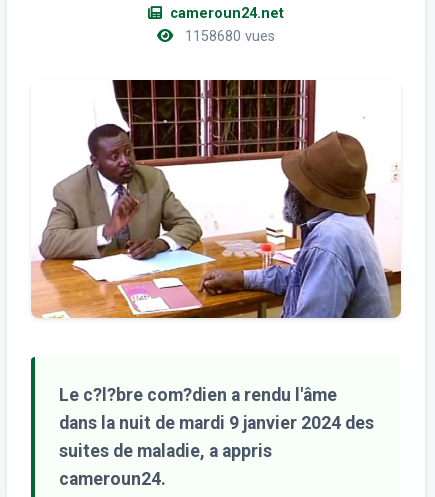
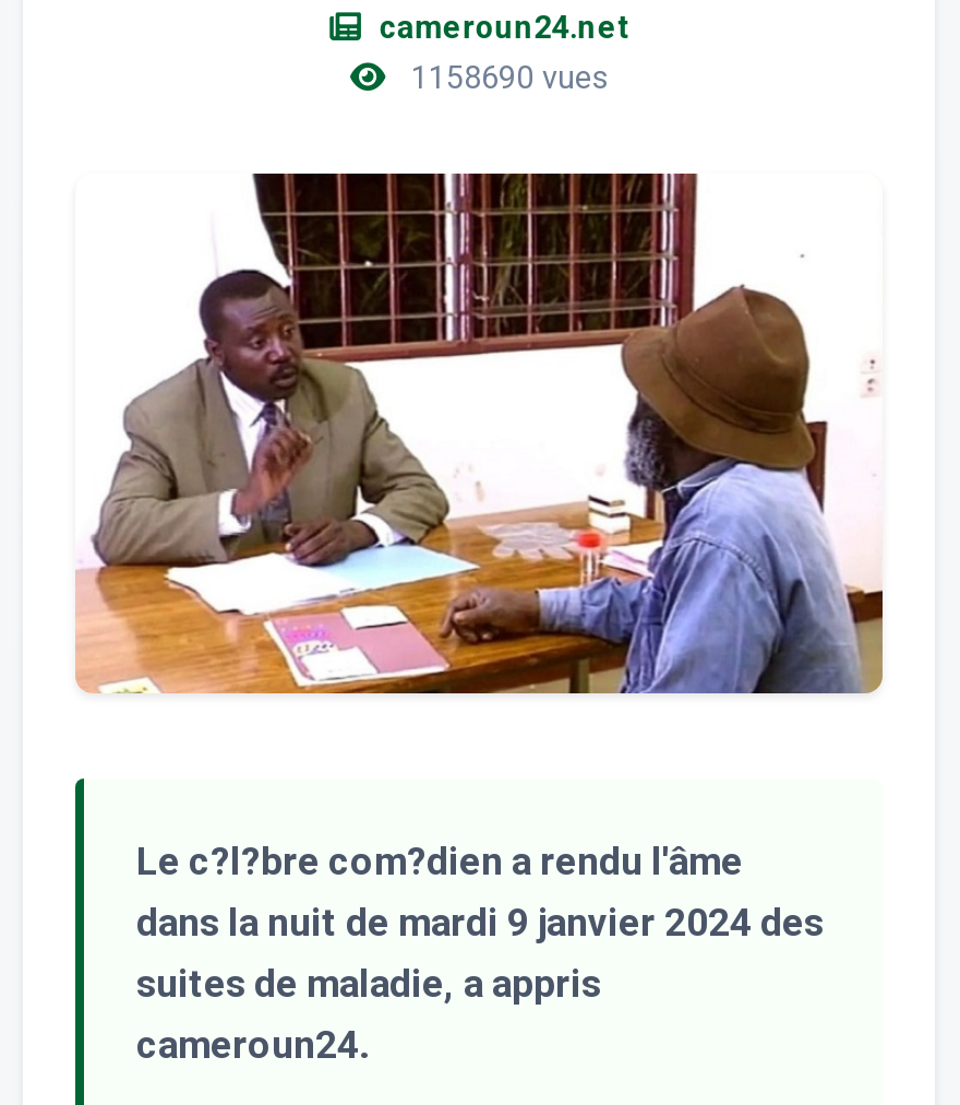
[181,28,275,45] 1158680 vues -> [403,60,608,98] 1158690 vues

